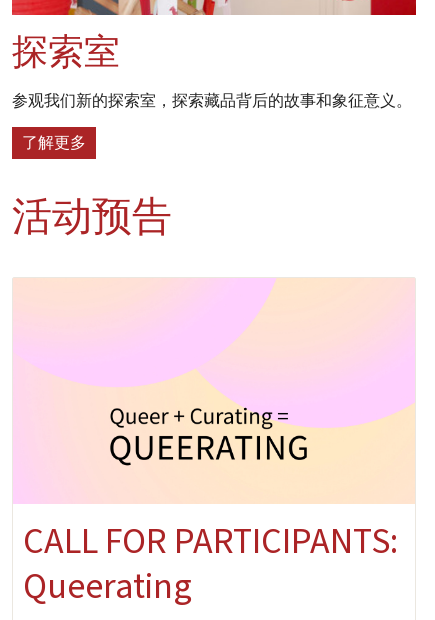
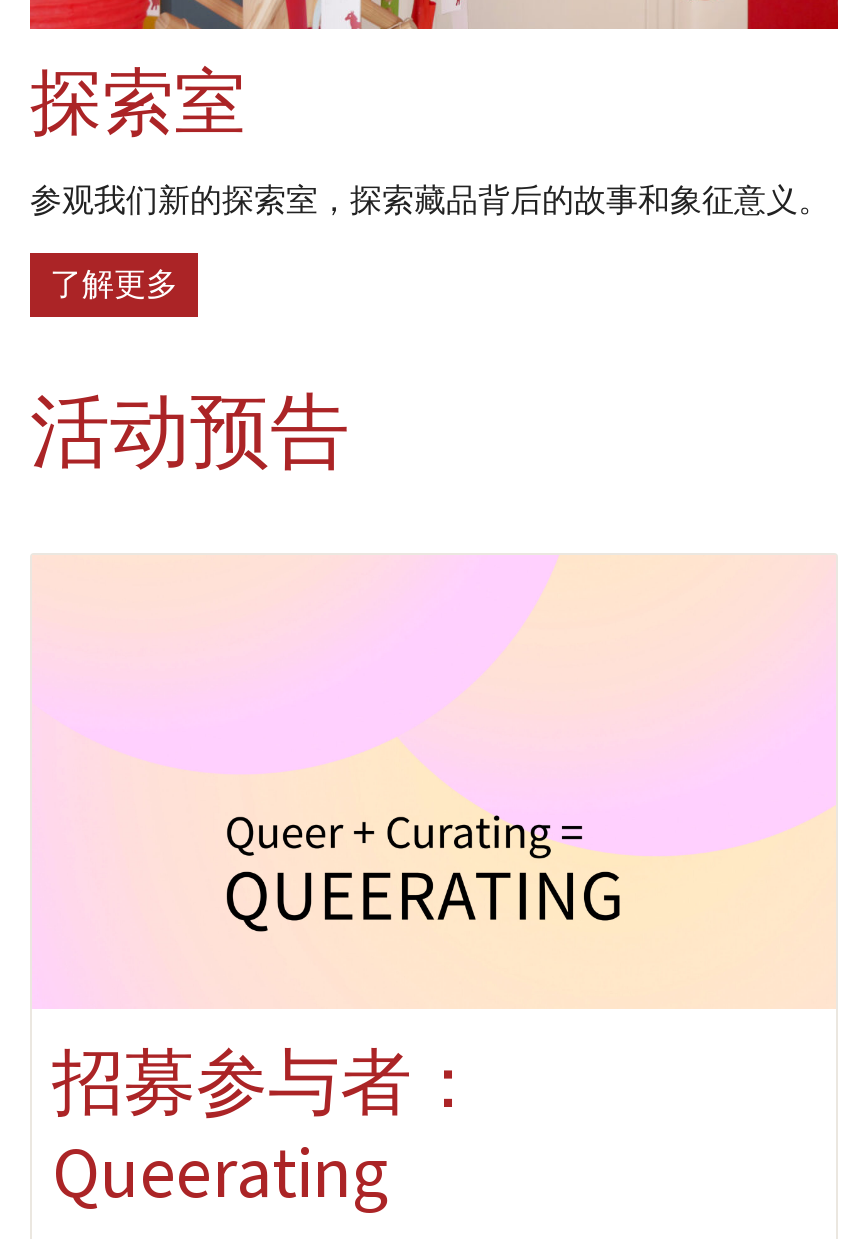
[23,516,398,567] CALL FOR PARTICIPANTS: -> [52,1032,484,1134] 招募参与者：

